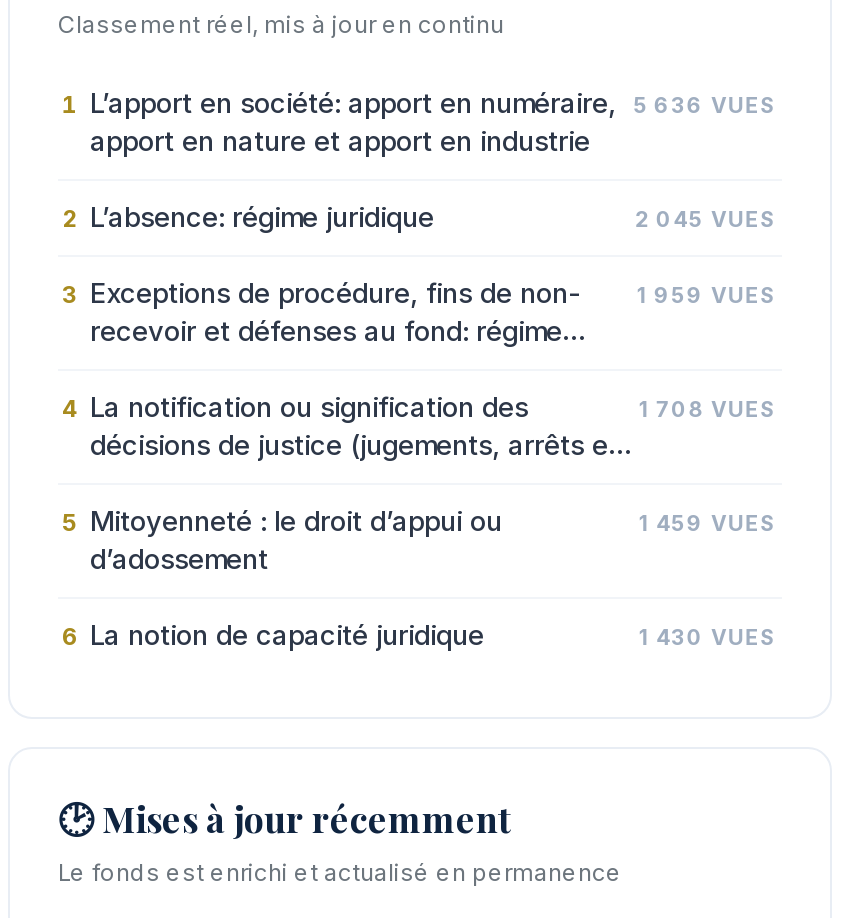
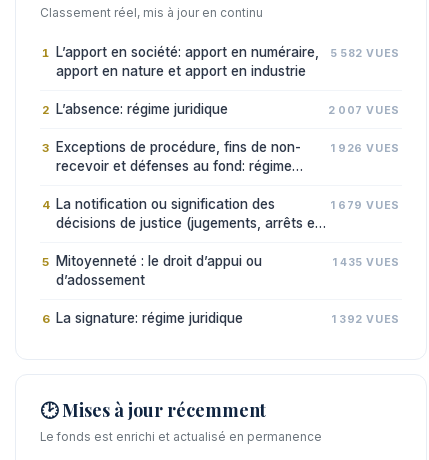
[62,86,778,118] 1 L’apport en société: apport en numéraire, 5 636 VUES -> [42,43,400,59] 1 L’apport en société: apport en numéraire, 5 582 VUES
[635,206,778,232] 2 045 VUES -> [328,103,400,116] 2 007 VUES
[637,282,778,308] 1 959 VUES -> [330,141,400,154] 1 926 VUES
[639,396,778,422] 1 708 VUES -> [330,198,400,211] 1 679 VUES
[639,510,778,536] 1 459 VUES -> [332,255,400,268] 1 435 VUES
[62,618,778,650] 6 La notion de capacité juridique | 1 430 VUES -> [42,309,400,325] 6 La signature: régime juridique | 1 392 VUES

